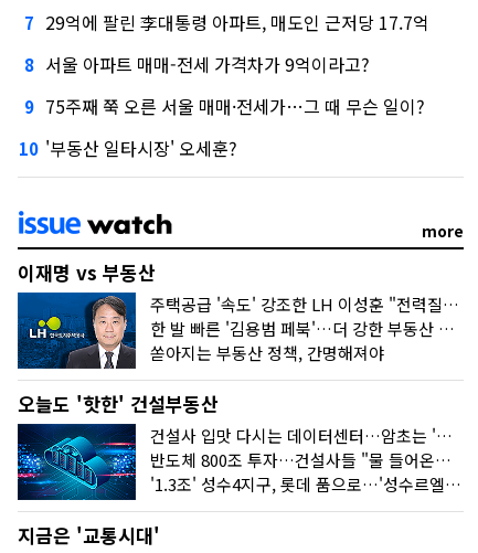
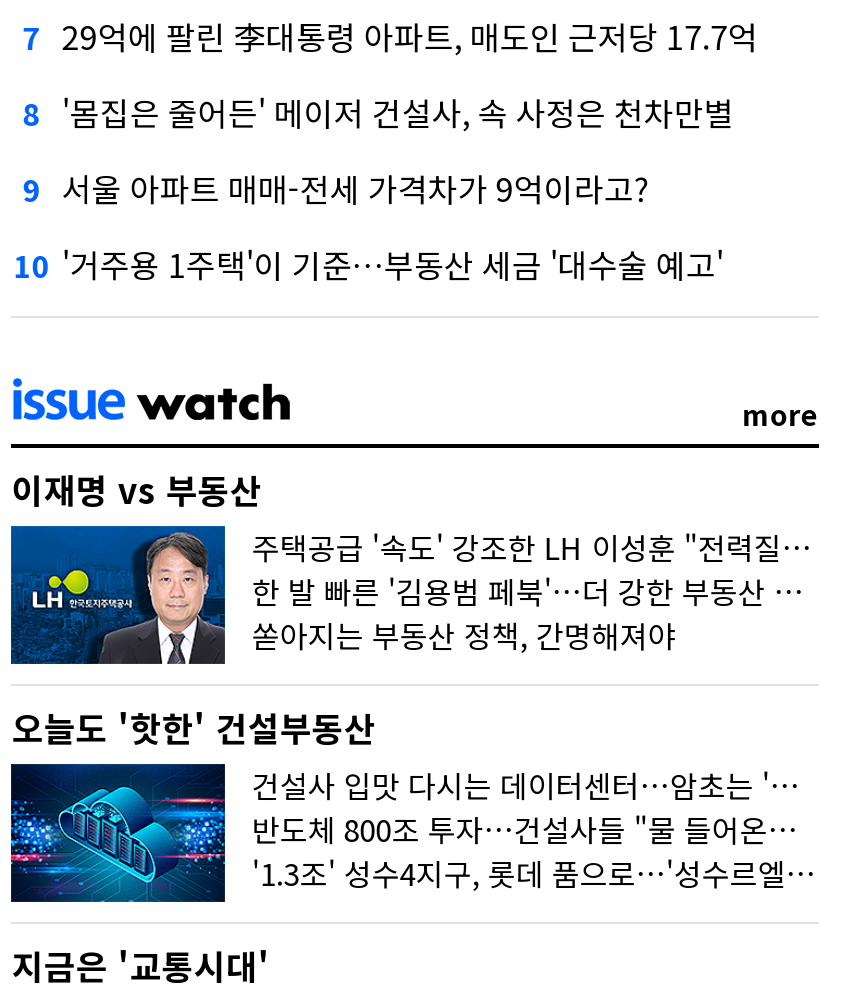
[24,51,370,78] 8 서울 아파트 매매-전세 가격차가 9억이라고? -> [23,89,734,137] 8 '몸집은 줄어든' 메이저 건설사, 속 사정은 천차만별
[24,93,425,120] 9 75주째 쭉 오른 서울 매매·전세가…그 때 무슨 일이? -> [23,165,650,213] 9 서울 아파트 매매-전세 가격차가 9억이라고?
[19,135,238,162] 10 '부동산 일타시장' 오세훈? -> [14,241,724,289] 10 '거주용 1주택'이 기준…부동산 세금 '대수술 예고'

